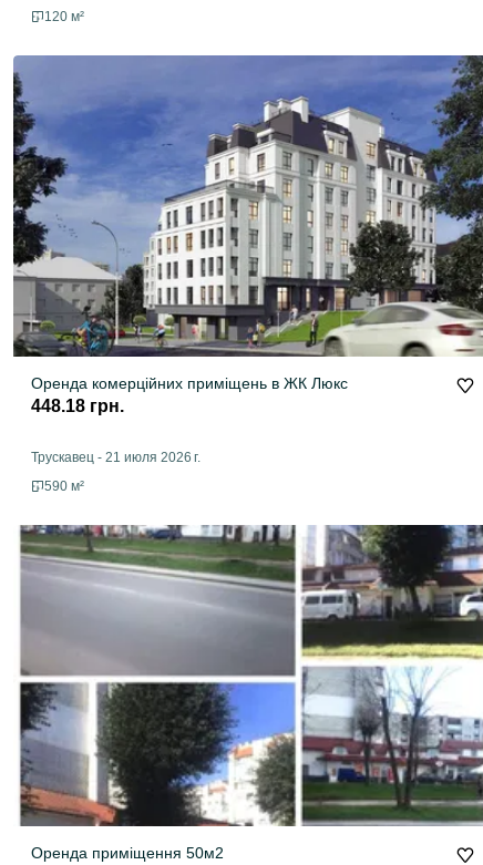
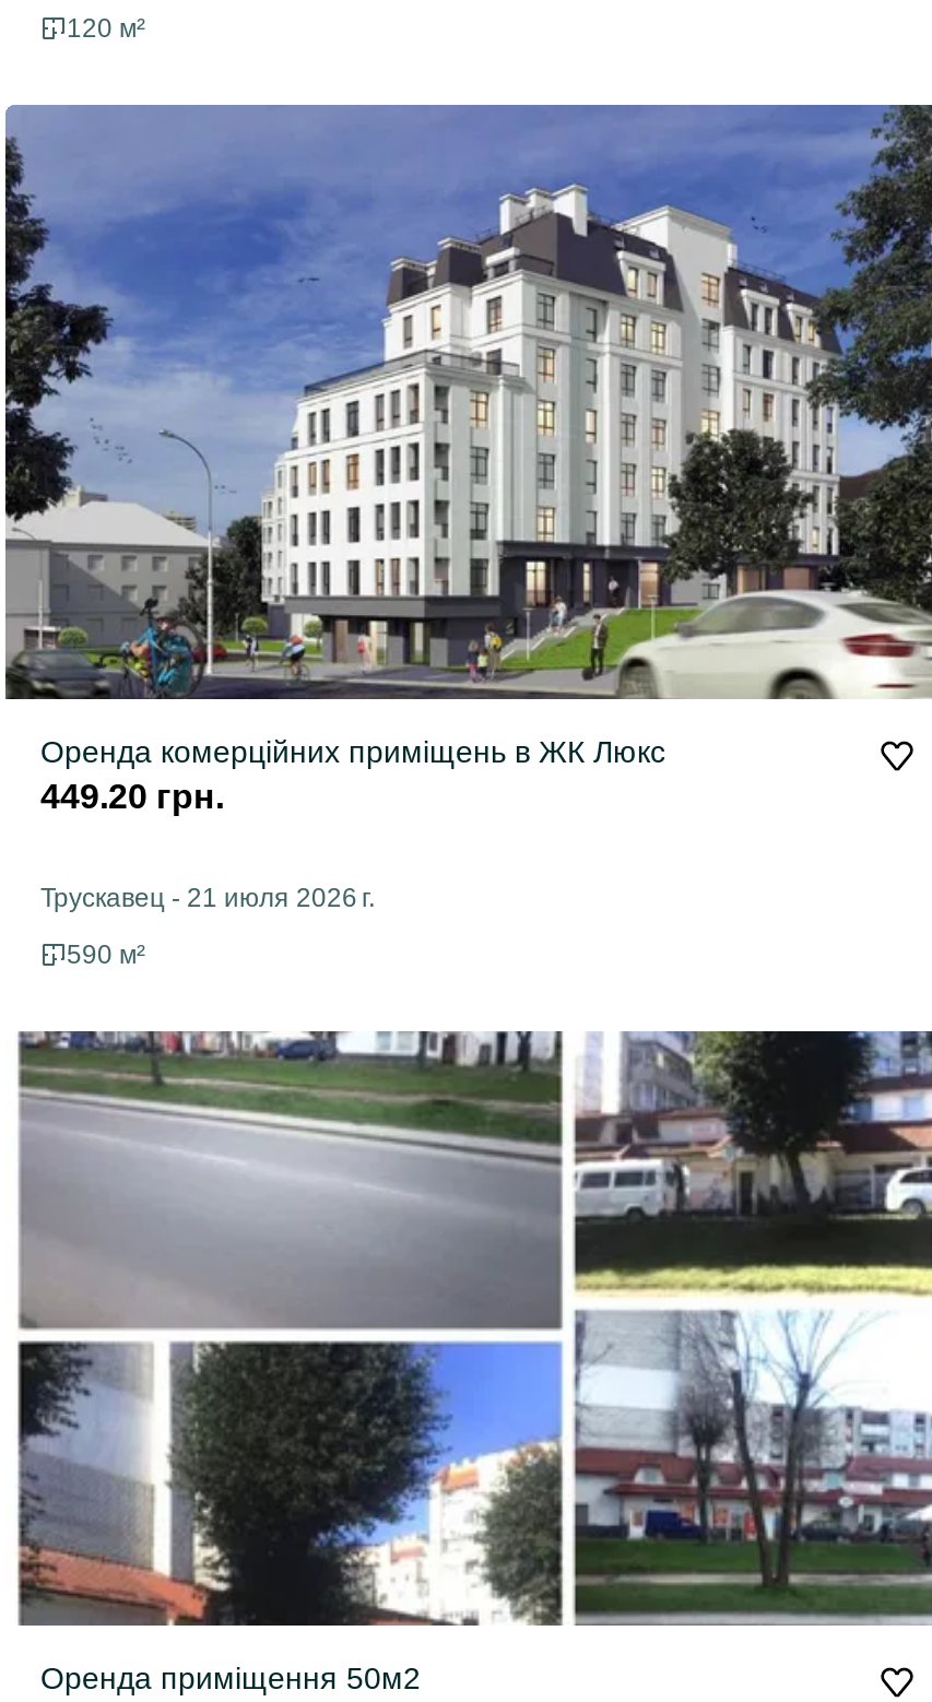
[31,397,124,416] 448.18 грн. -> [40,778,224,816] 449.20 грн.

